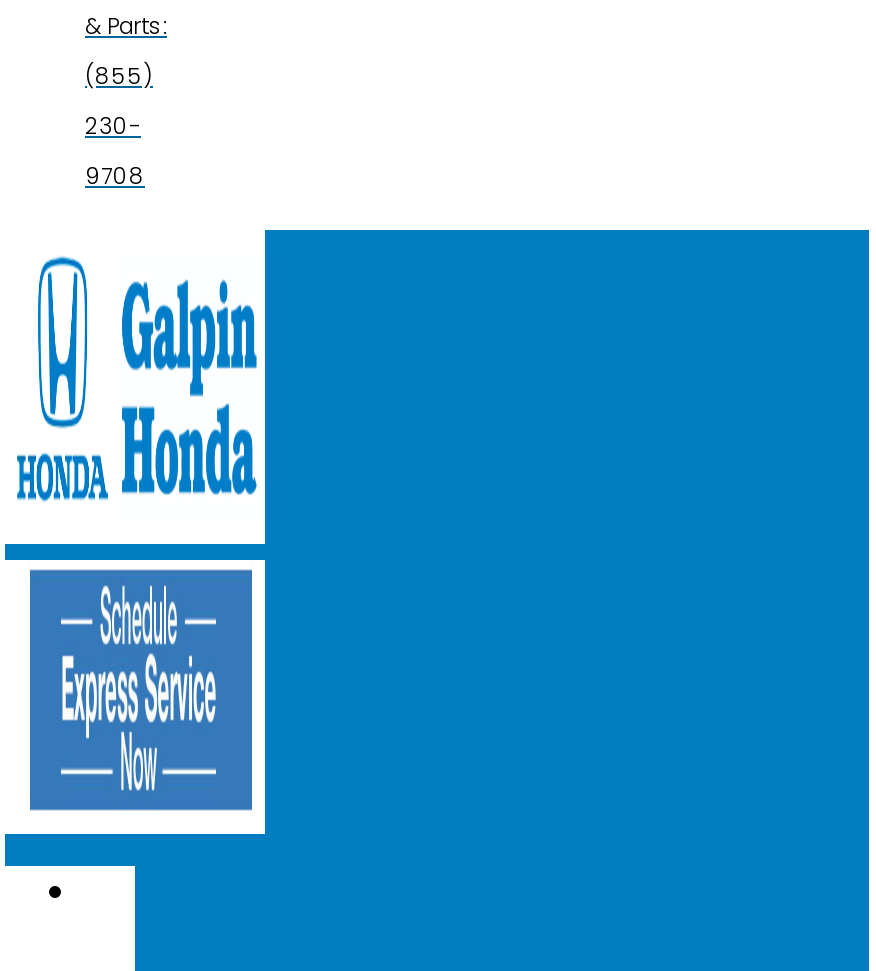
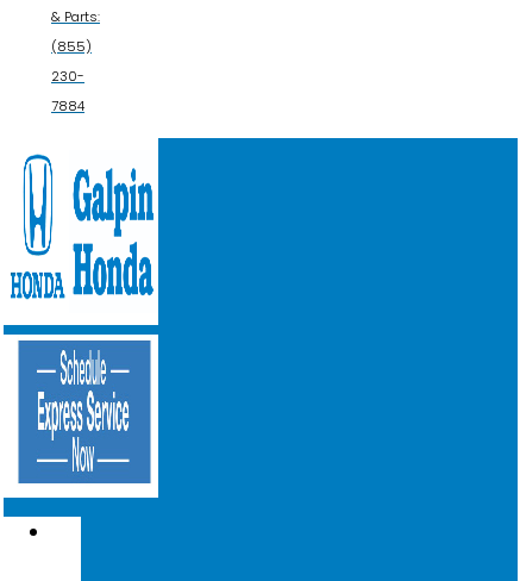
[85,160,145,192] 9708 -> [51,96,84,115] 7884

